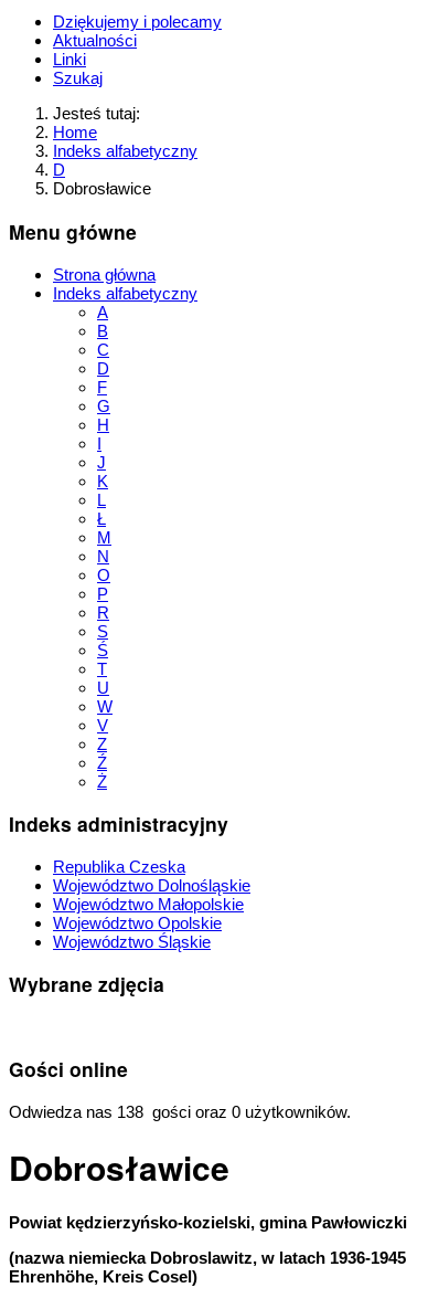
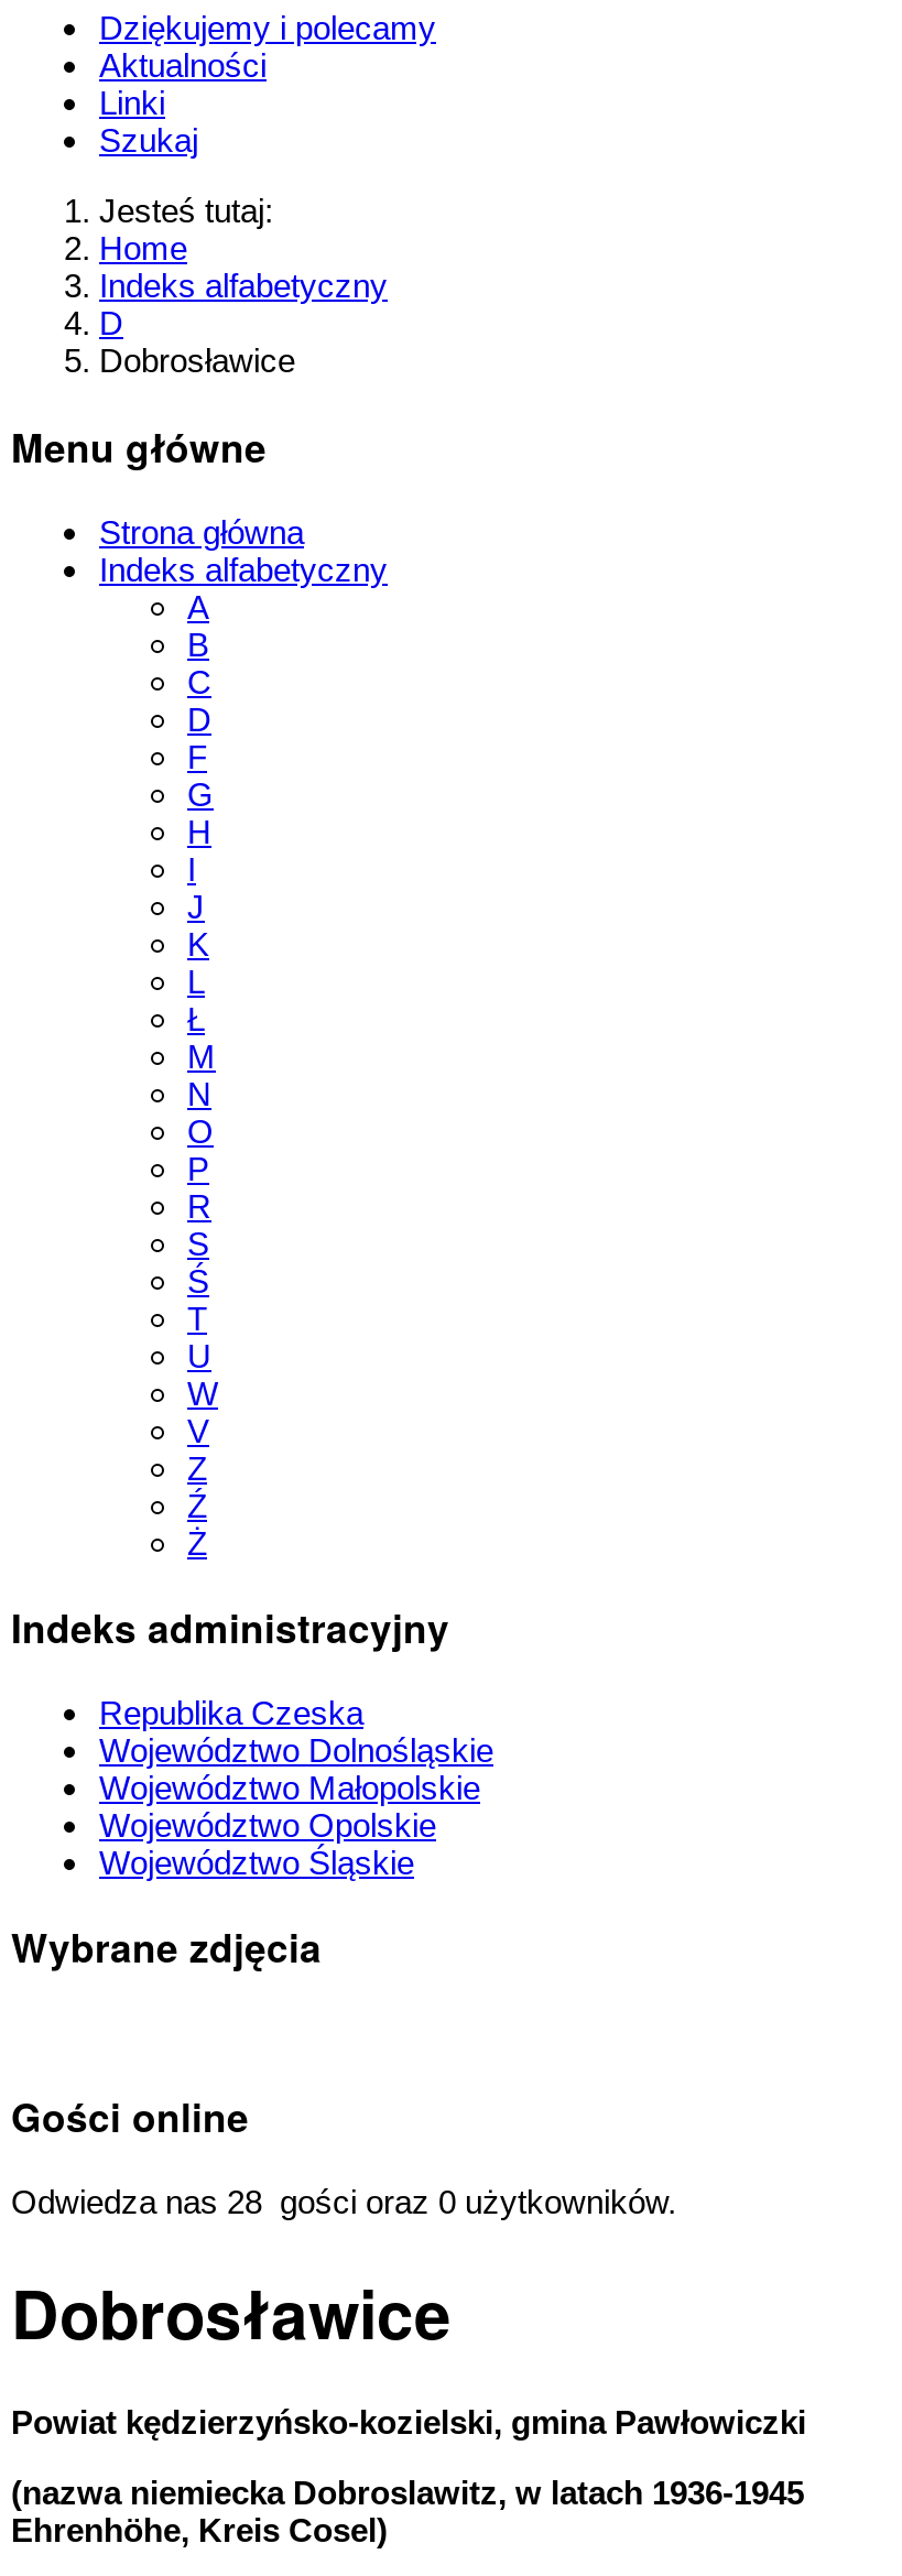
[9,1102,351,1121] Odwiedza nas 138 gości oraz 0 użytkowników. -> [11,2182,676,2220] Odwiedza nas 28 gości oraz 0 użytkowników.

